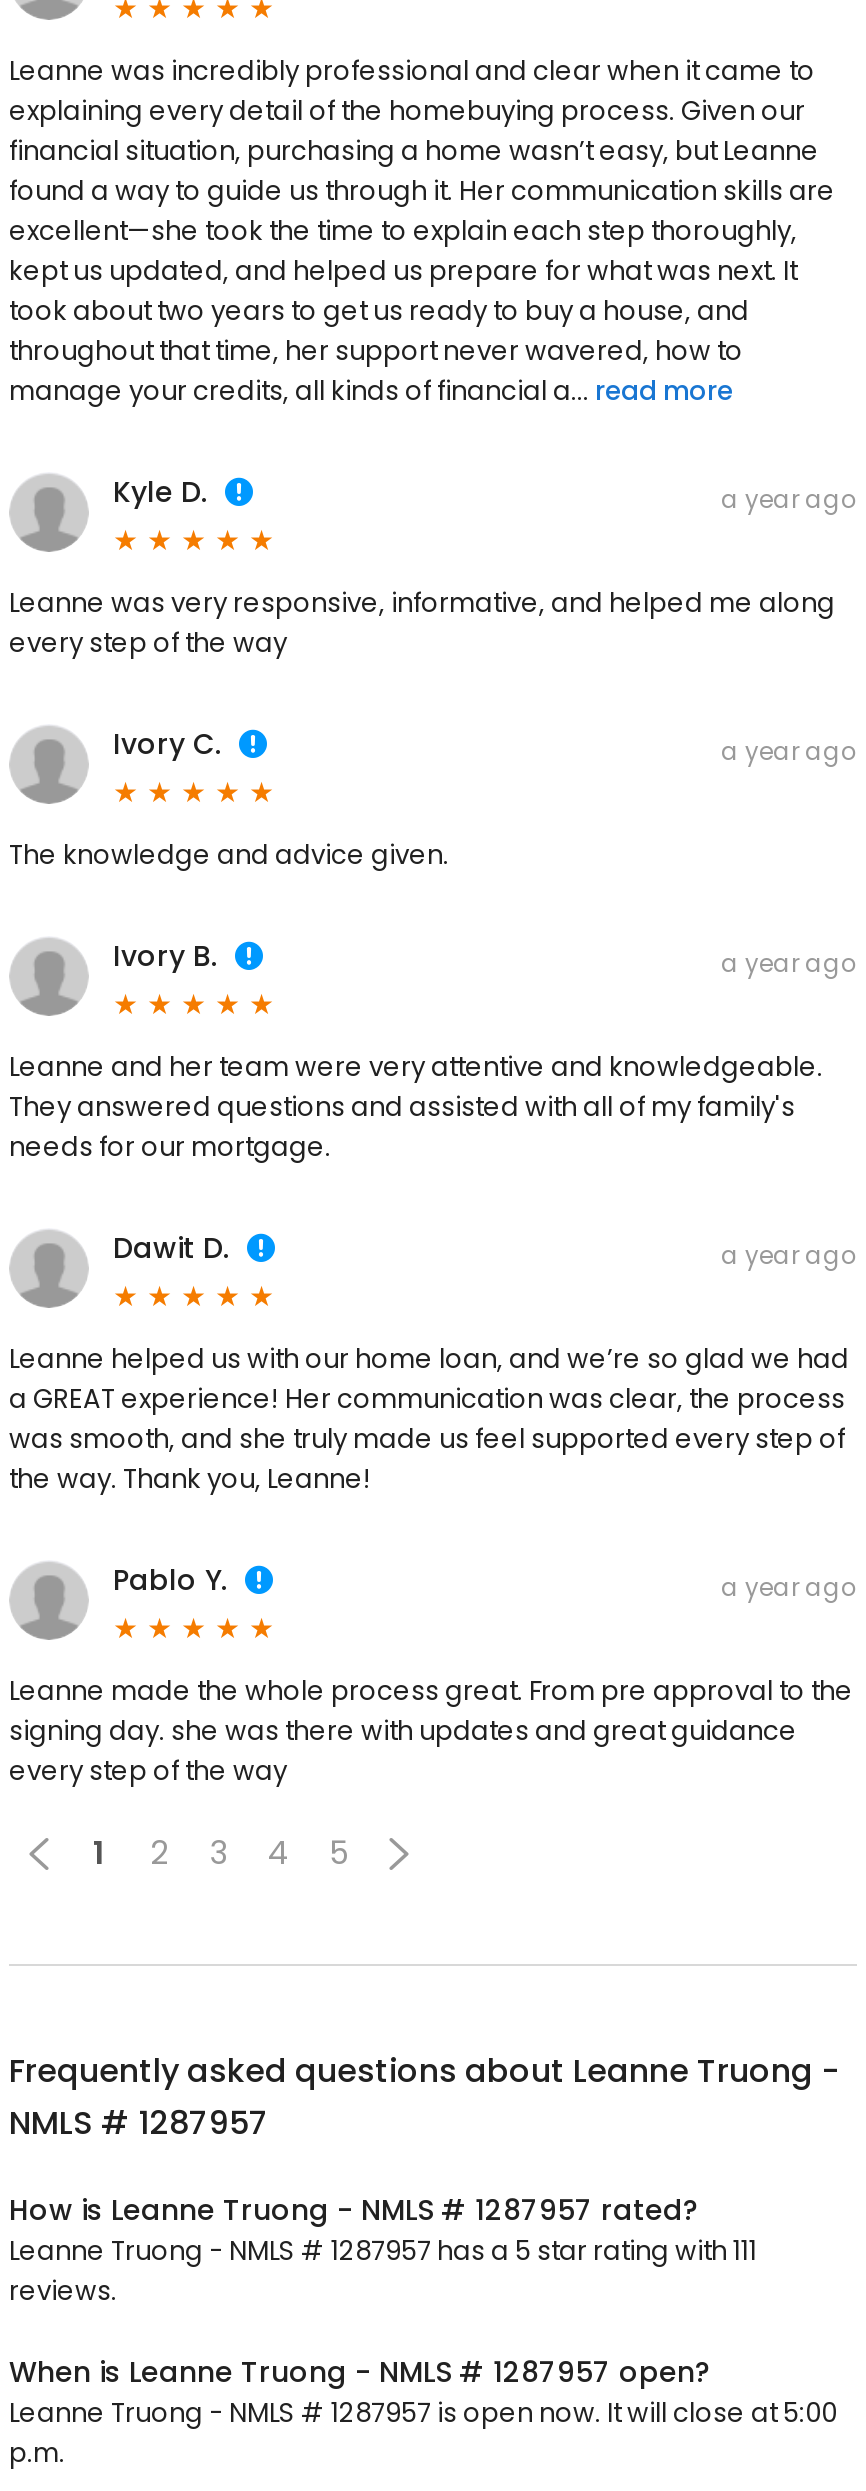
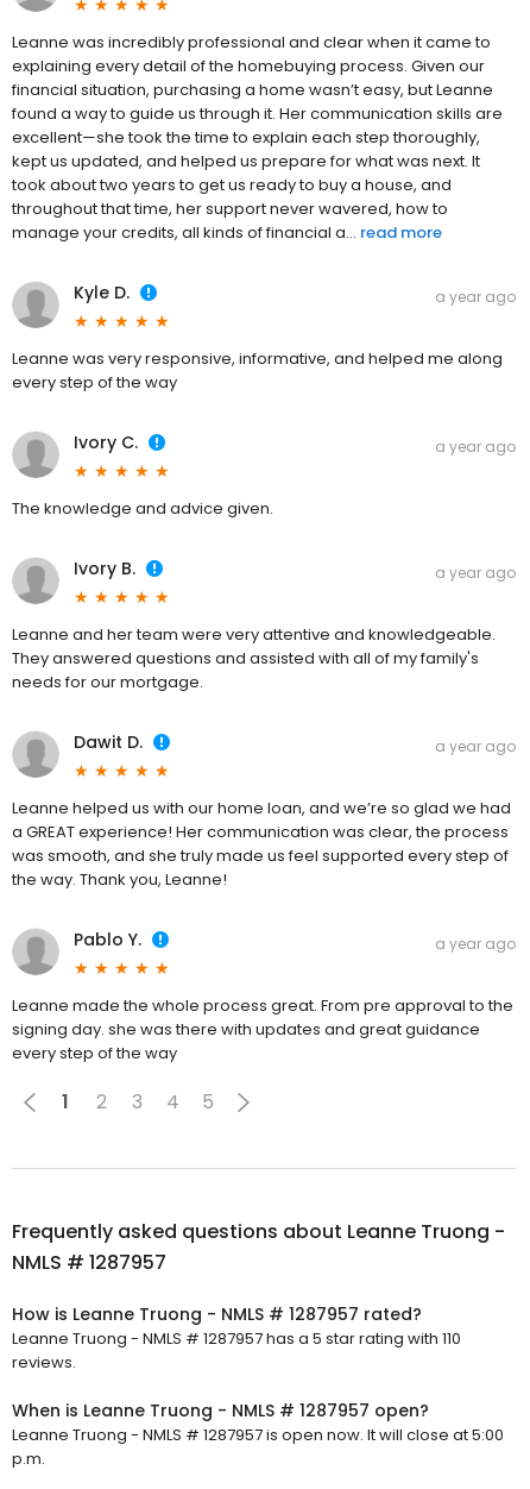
[9,2232,757,2270] Leanne Truong - NMLS # 1287957 has a 5 star rating with 111 -> [12,1327,461,1350] Leanne Truong - NMLS # 1287957 has a 5 star rating with 110

